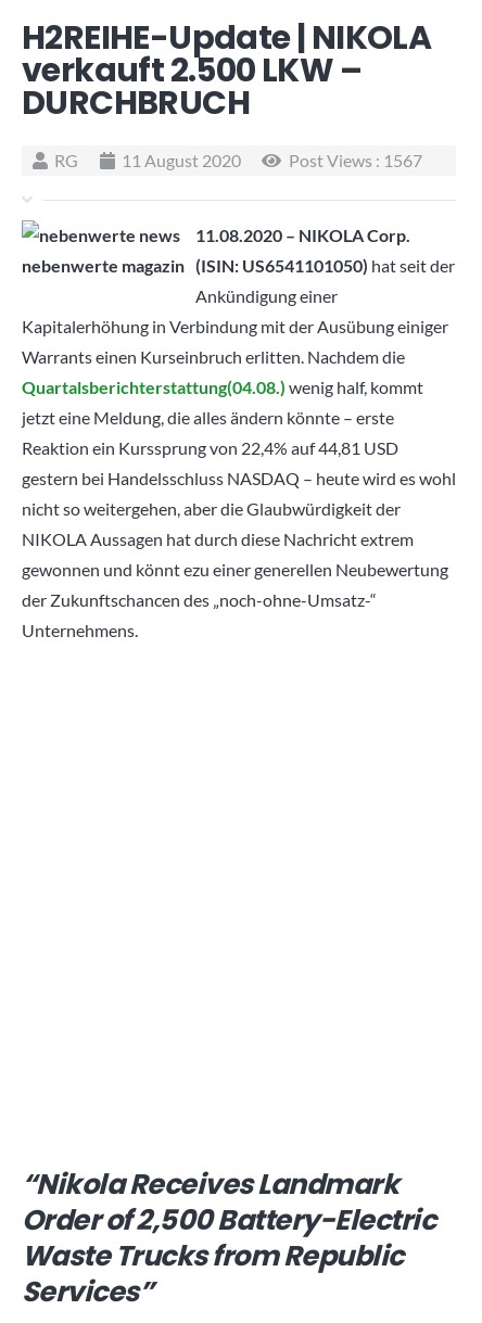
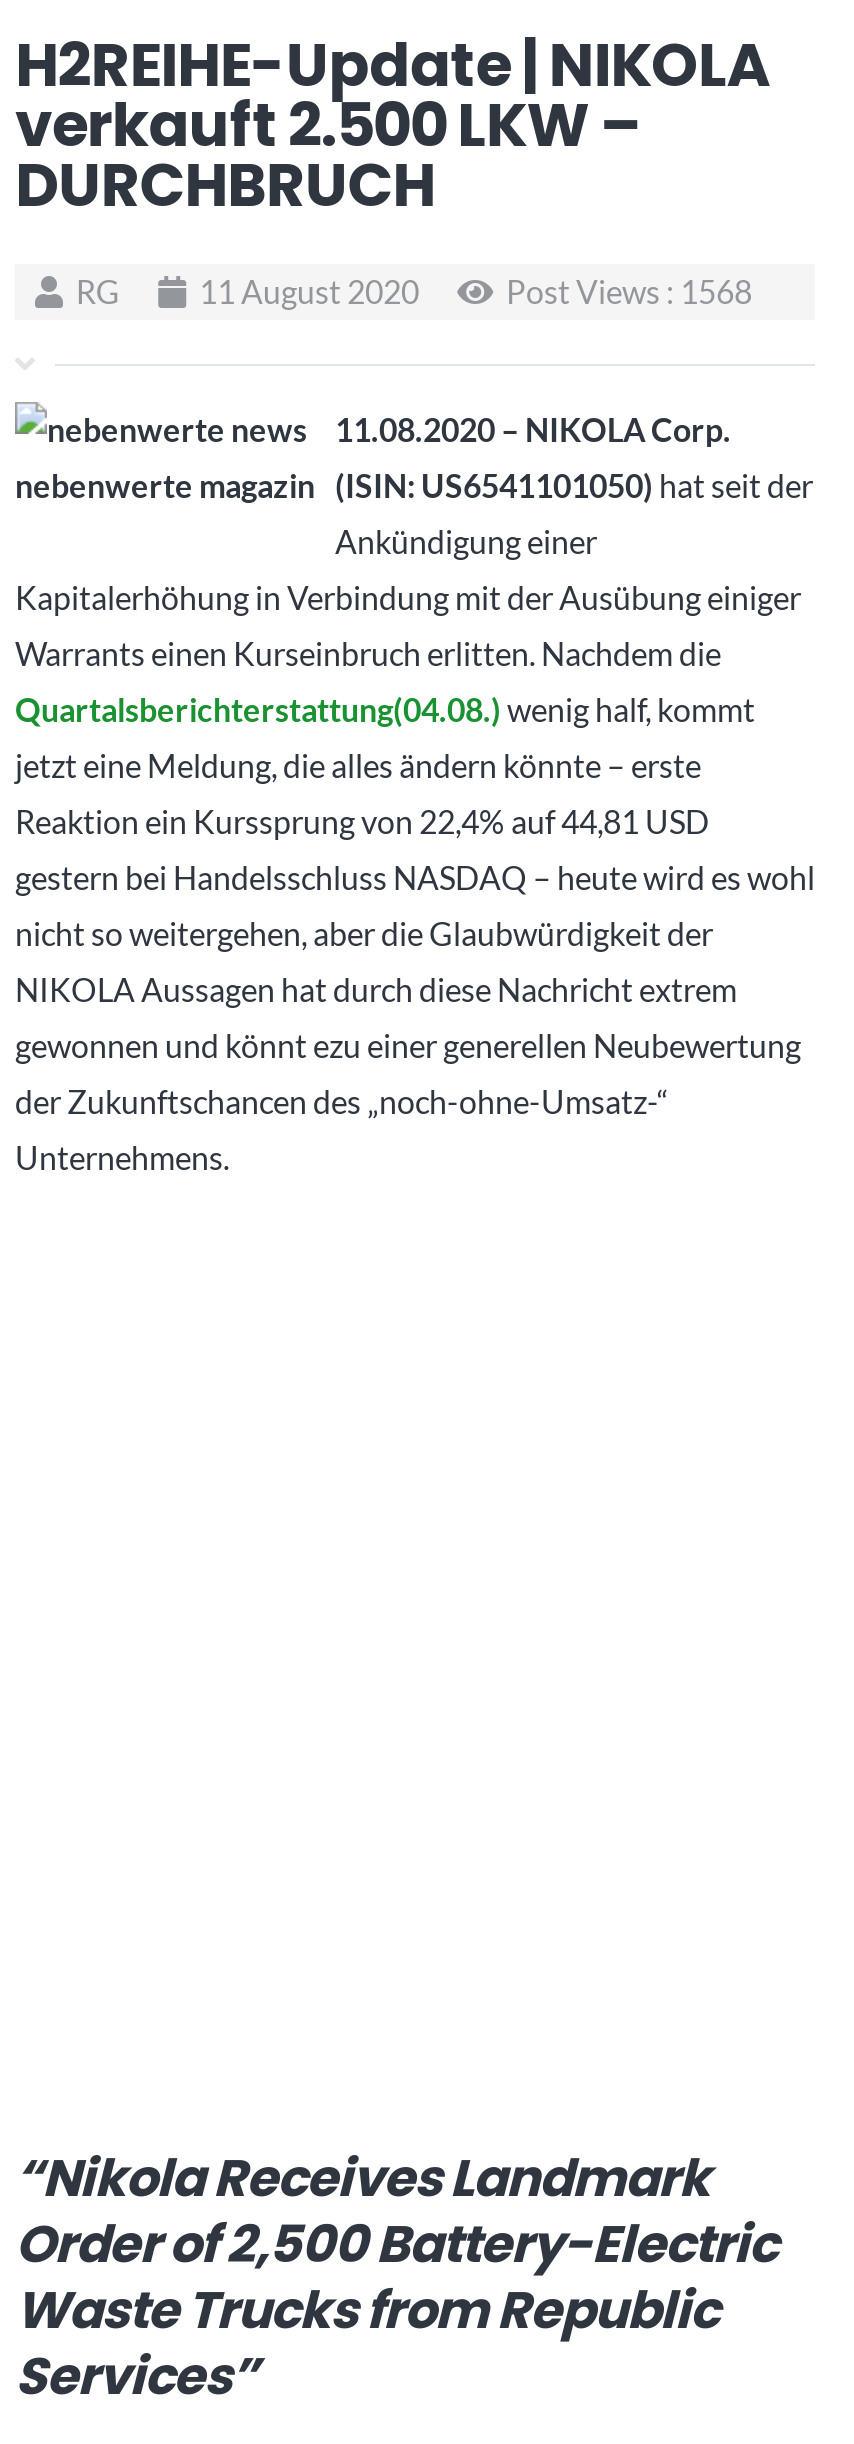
[288,150,422,170] Post Views : 1567 -> [506,272,752,310] Post Views : 1568

